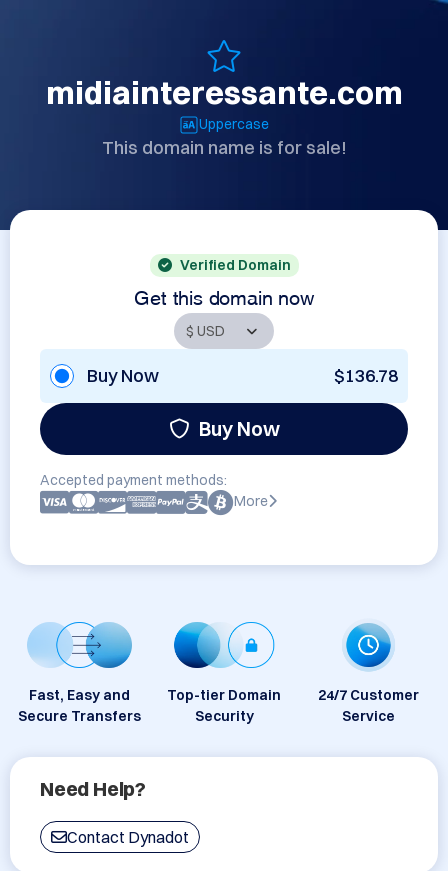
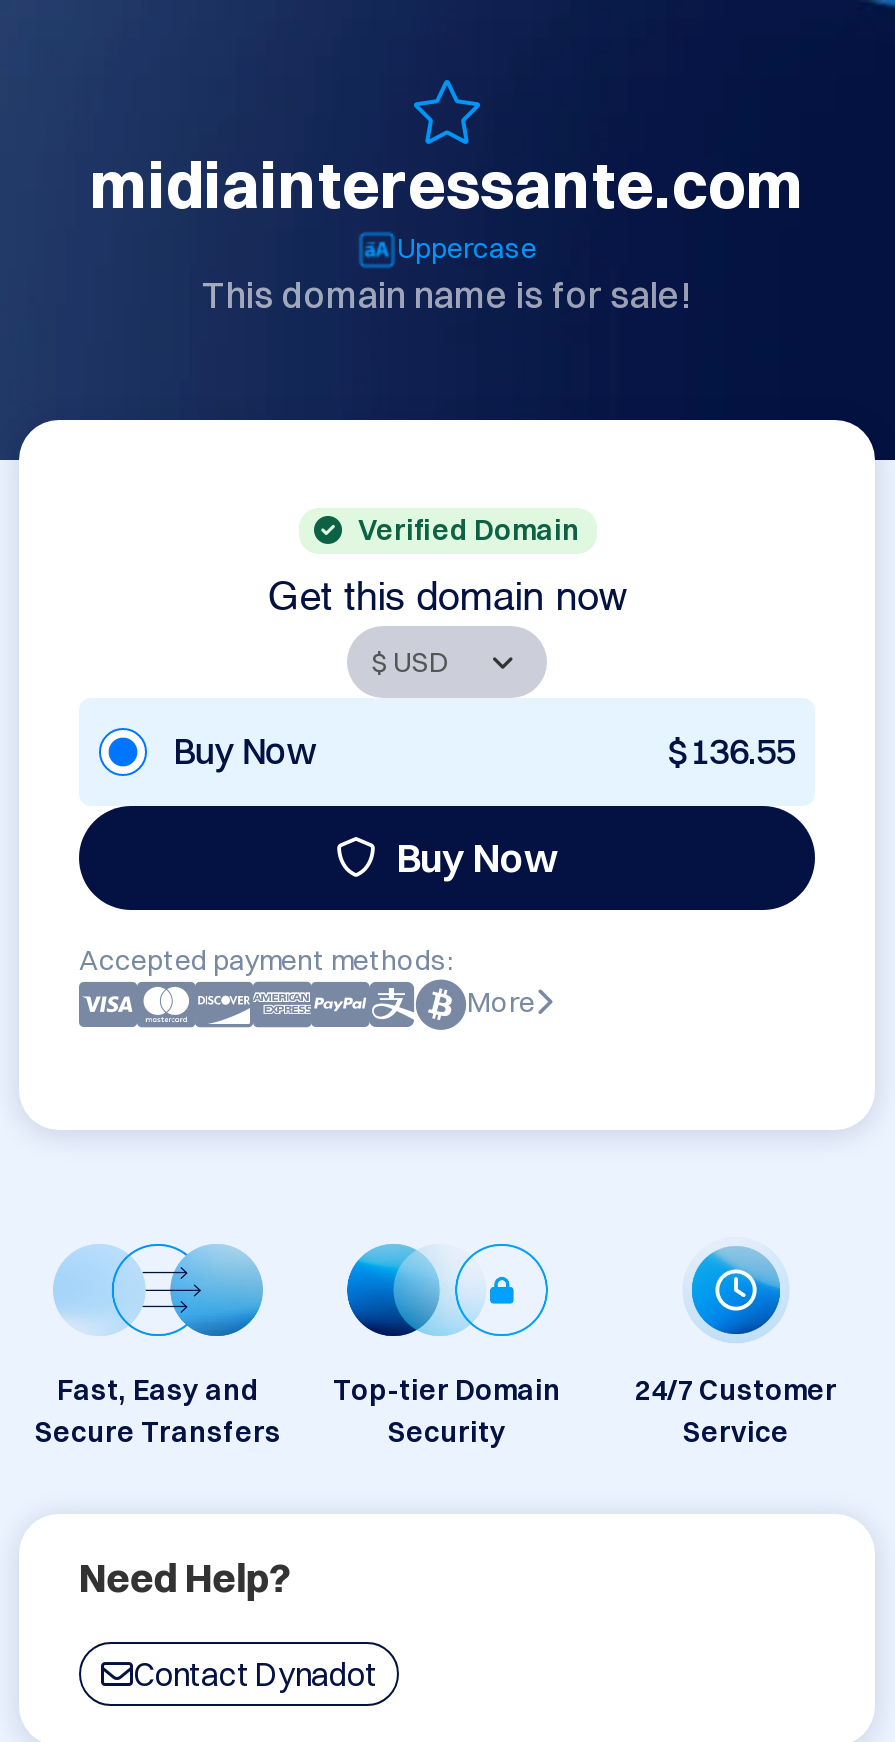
[334,364,398,387] $136.78 -> [667,728,795,774] $136.55

